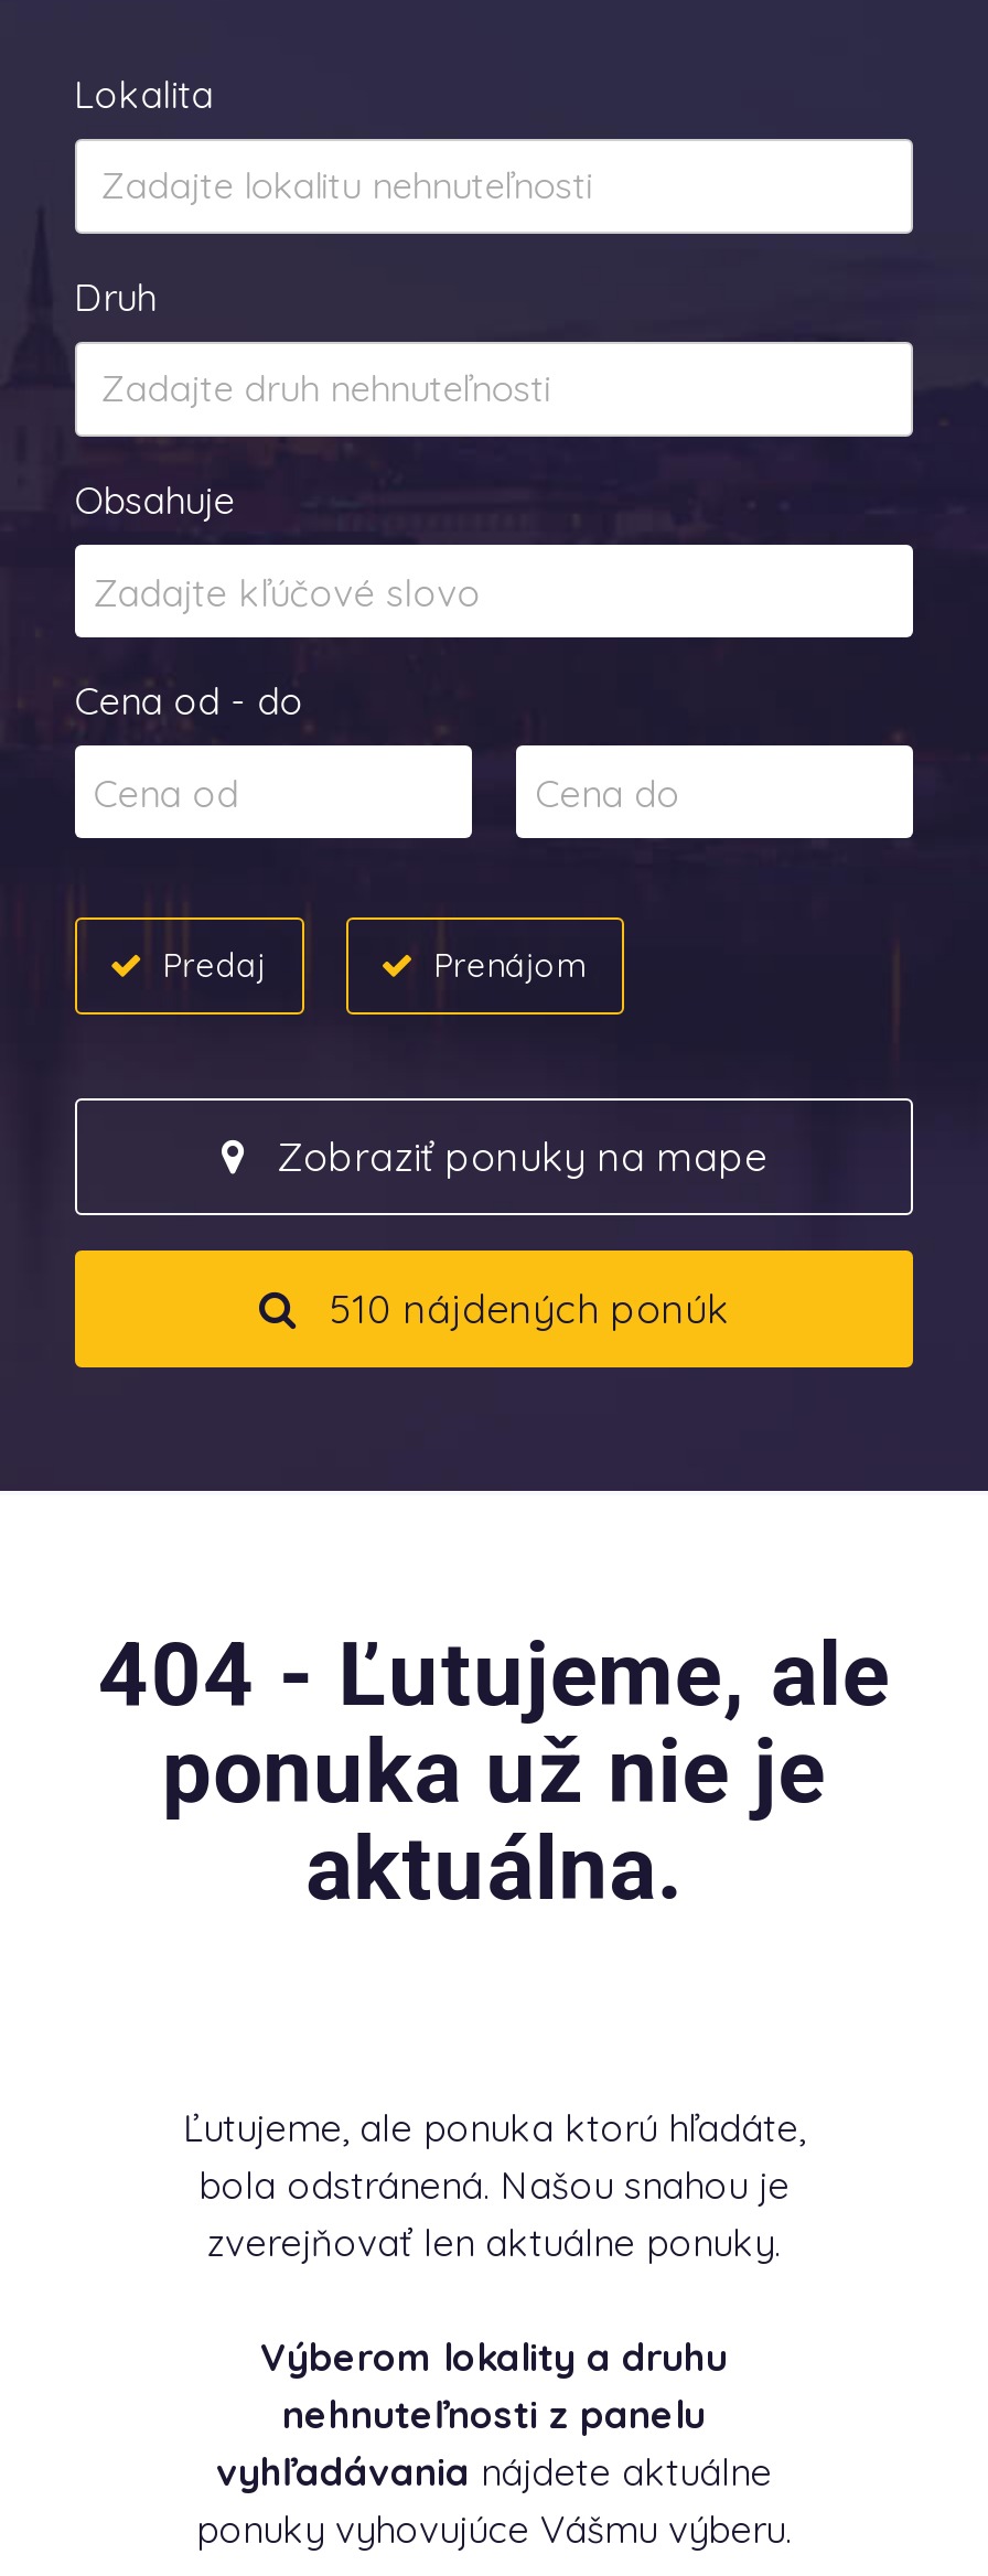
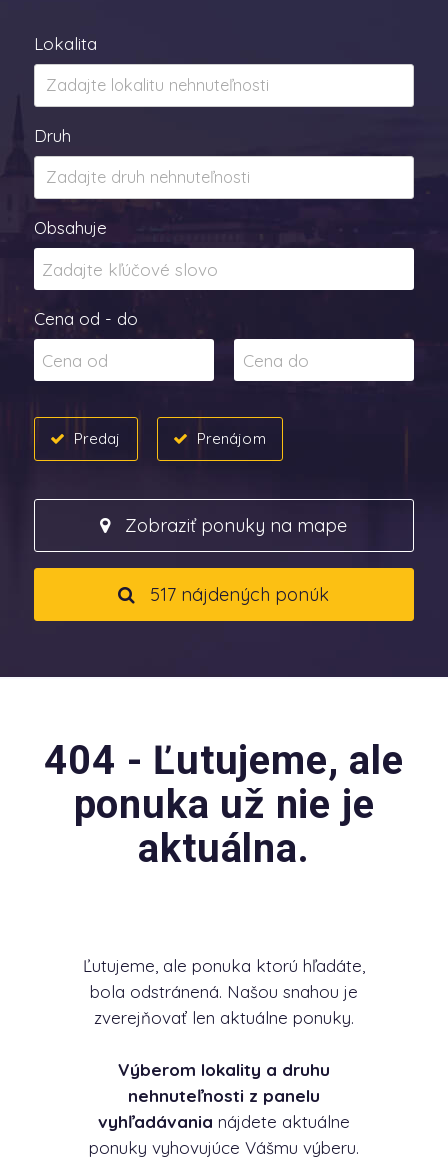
[330,1284,729,1334] 510 nájdených ponúk -> [150,583,329,606] 517 nájdených ponúk

